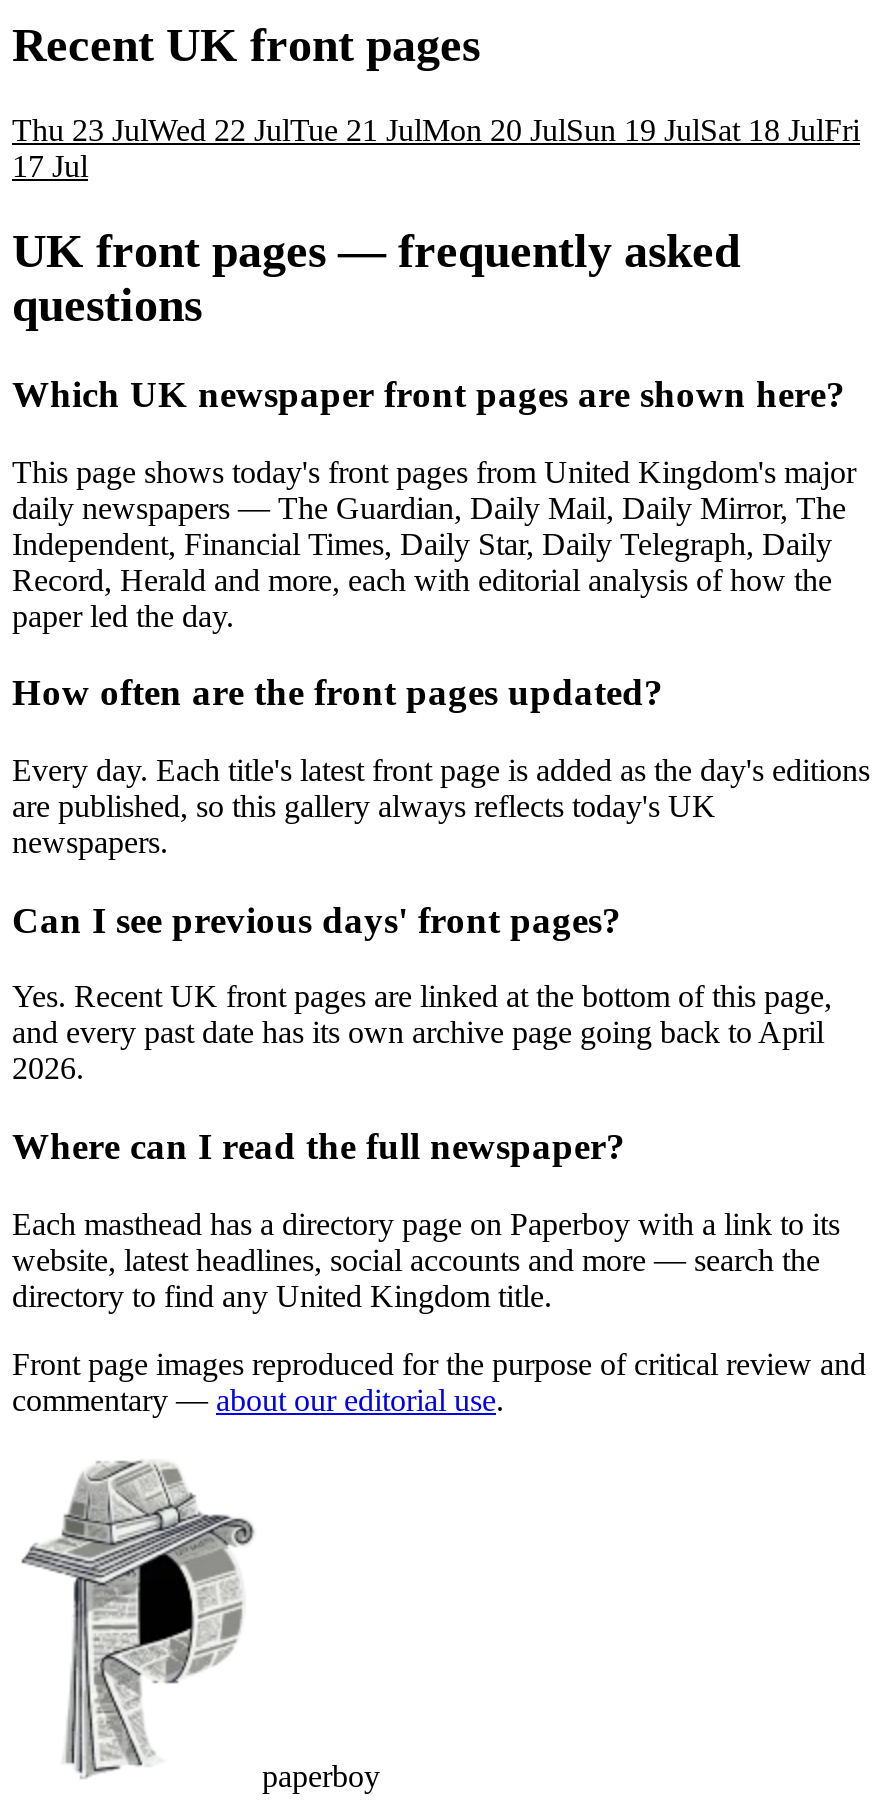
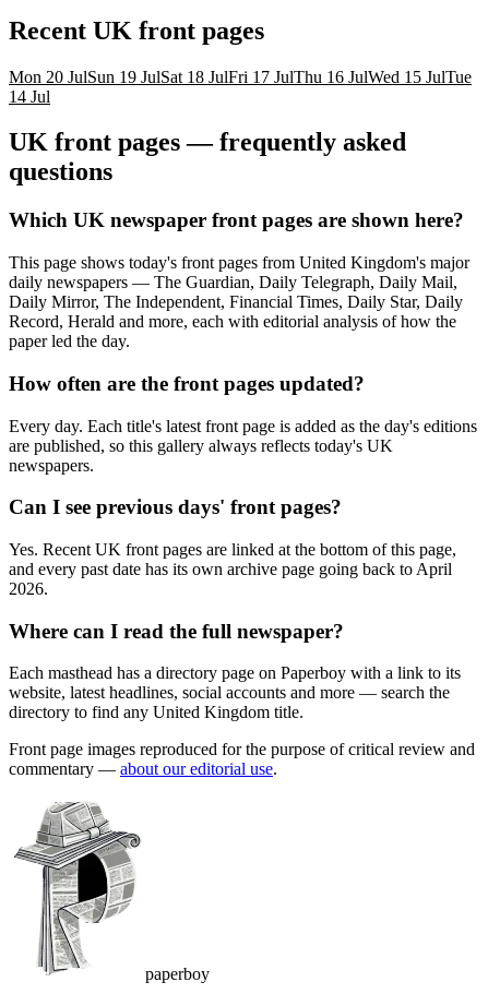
[12,113,860,147] Thu 23 JulWed 22 JulTue 21 JulMon 20 JulSun 19 JulSat 18 JulFri -> [9,67,472,86] Mon 20 JulSun 19 JulSat 18 JulFri 17 JulThu 16 JulWed 15 JulTue
[12,149,88,183] 17 Jul -> [9,87,50,105] 14 Jul
[12,490,846,560] daily newspapers — The Guardian, Daily Mail, Daily Mirror, The | Independent, Financial Times, Daily Star, Daily Telegraph, Daily -> [9,273,463,311] daily newspapers — The Guardian, Daily Telegraph, Daily Mail, | Daily Mirror, The Independent, Financial Times, Daily Star, Daily

